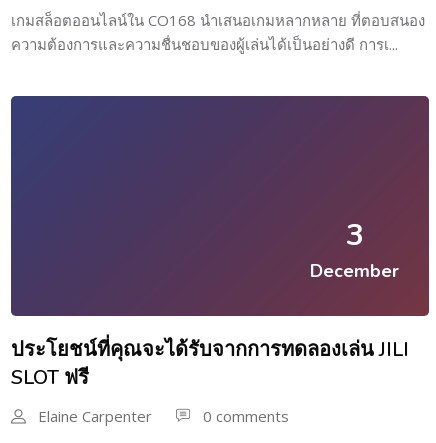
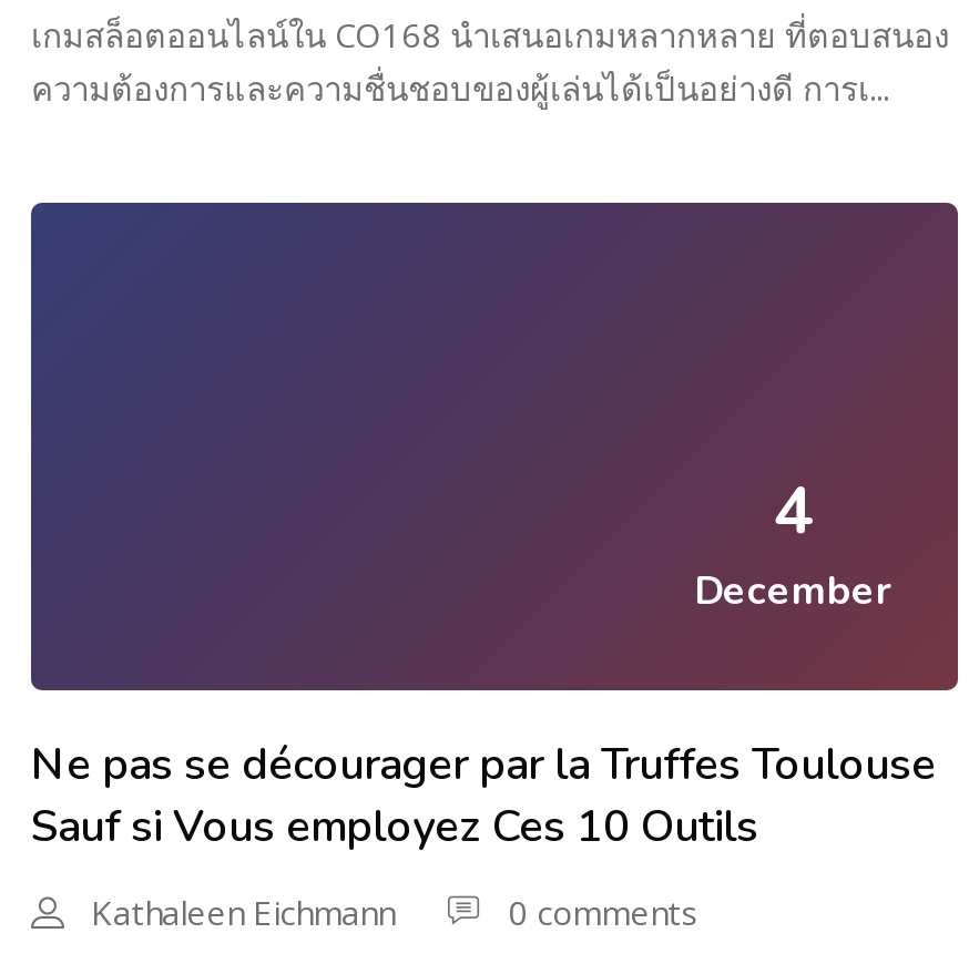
[345,215,363,256] 3 -> [773,467,813,558] 4
[11,336,409,391] ประโยชน์ที่คุณจะได้รับจากการทดลองเล่น JILI | SLOT ฟรี -> [31,735,936,857] Ne pas se décourager par la Truffes Toulouse | Sauf si Vous employez Ces 10 Outils
[38,406,152,426] Elaine Carpenter -> [91,890,395,935] Kathaleen Eichmann

